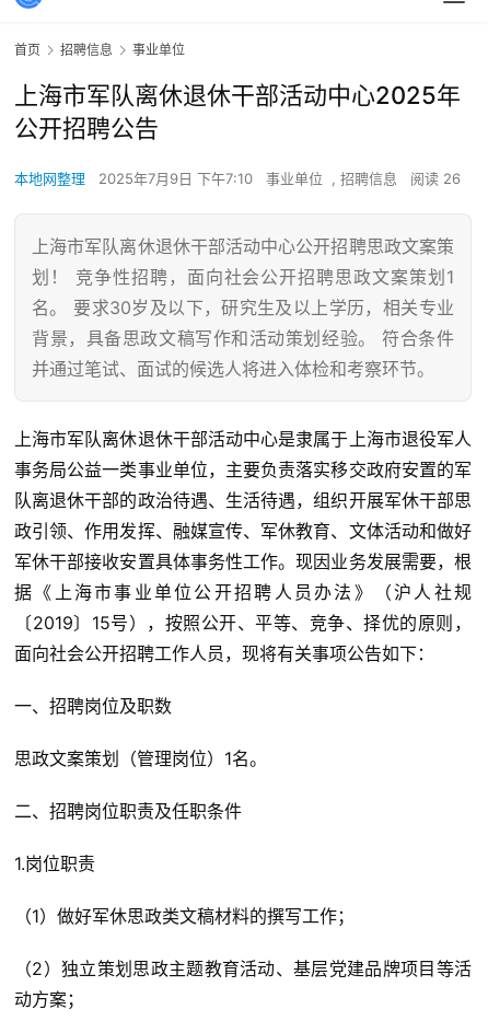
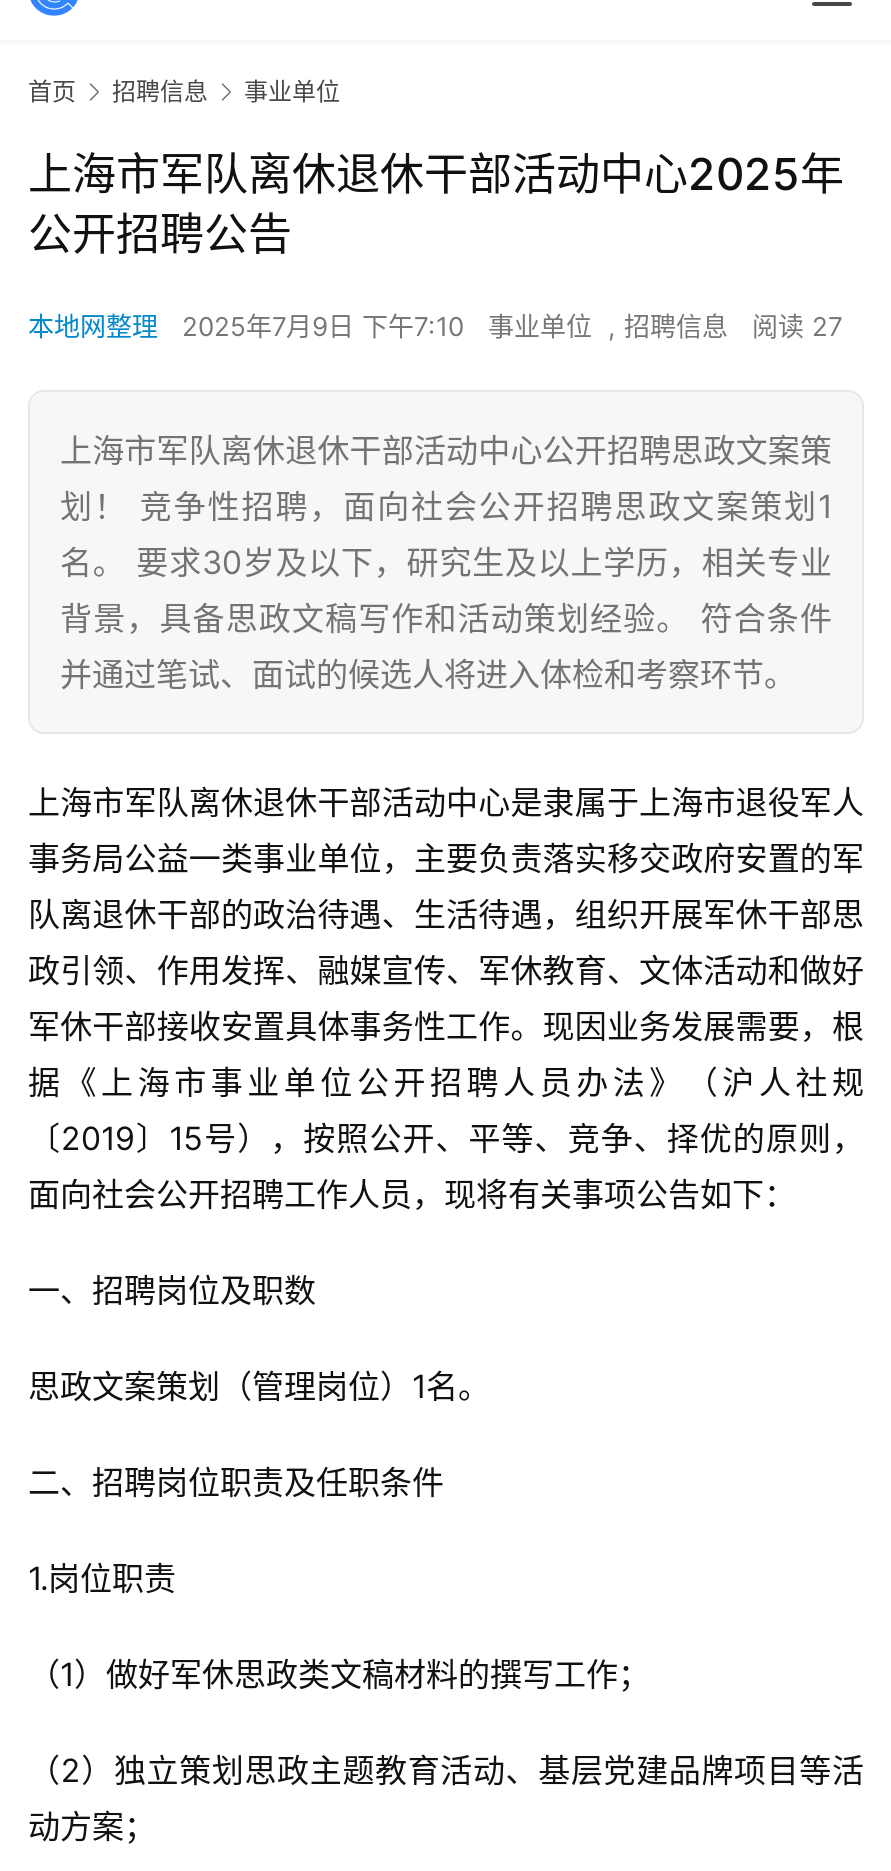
[14,170,461,187] 本地网整理 2025年7月9日 下午7:10 事业单位 ,招聘信息 阅读 26 -> [28,310,842,342] 本地网整理 2025年7月9日 下午7:10 事业单位 ,招聘信息 阅读 27

